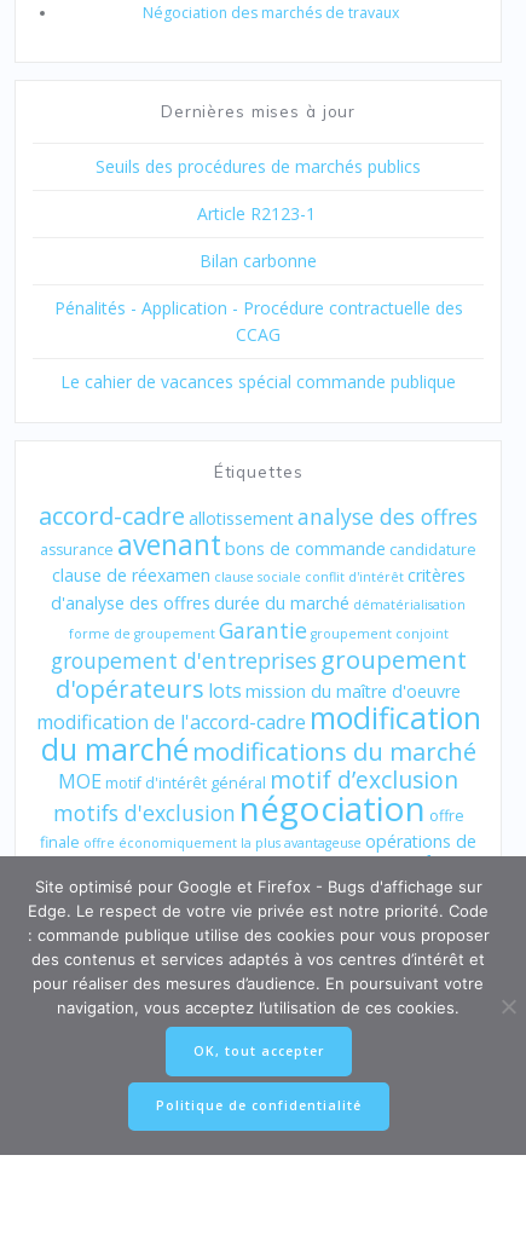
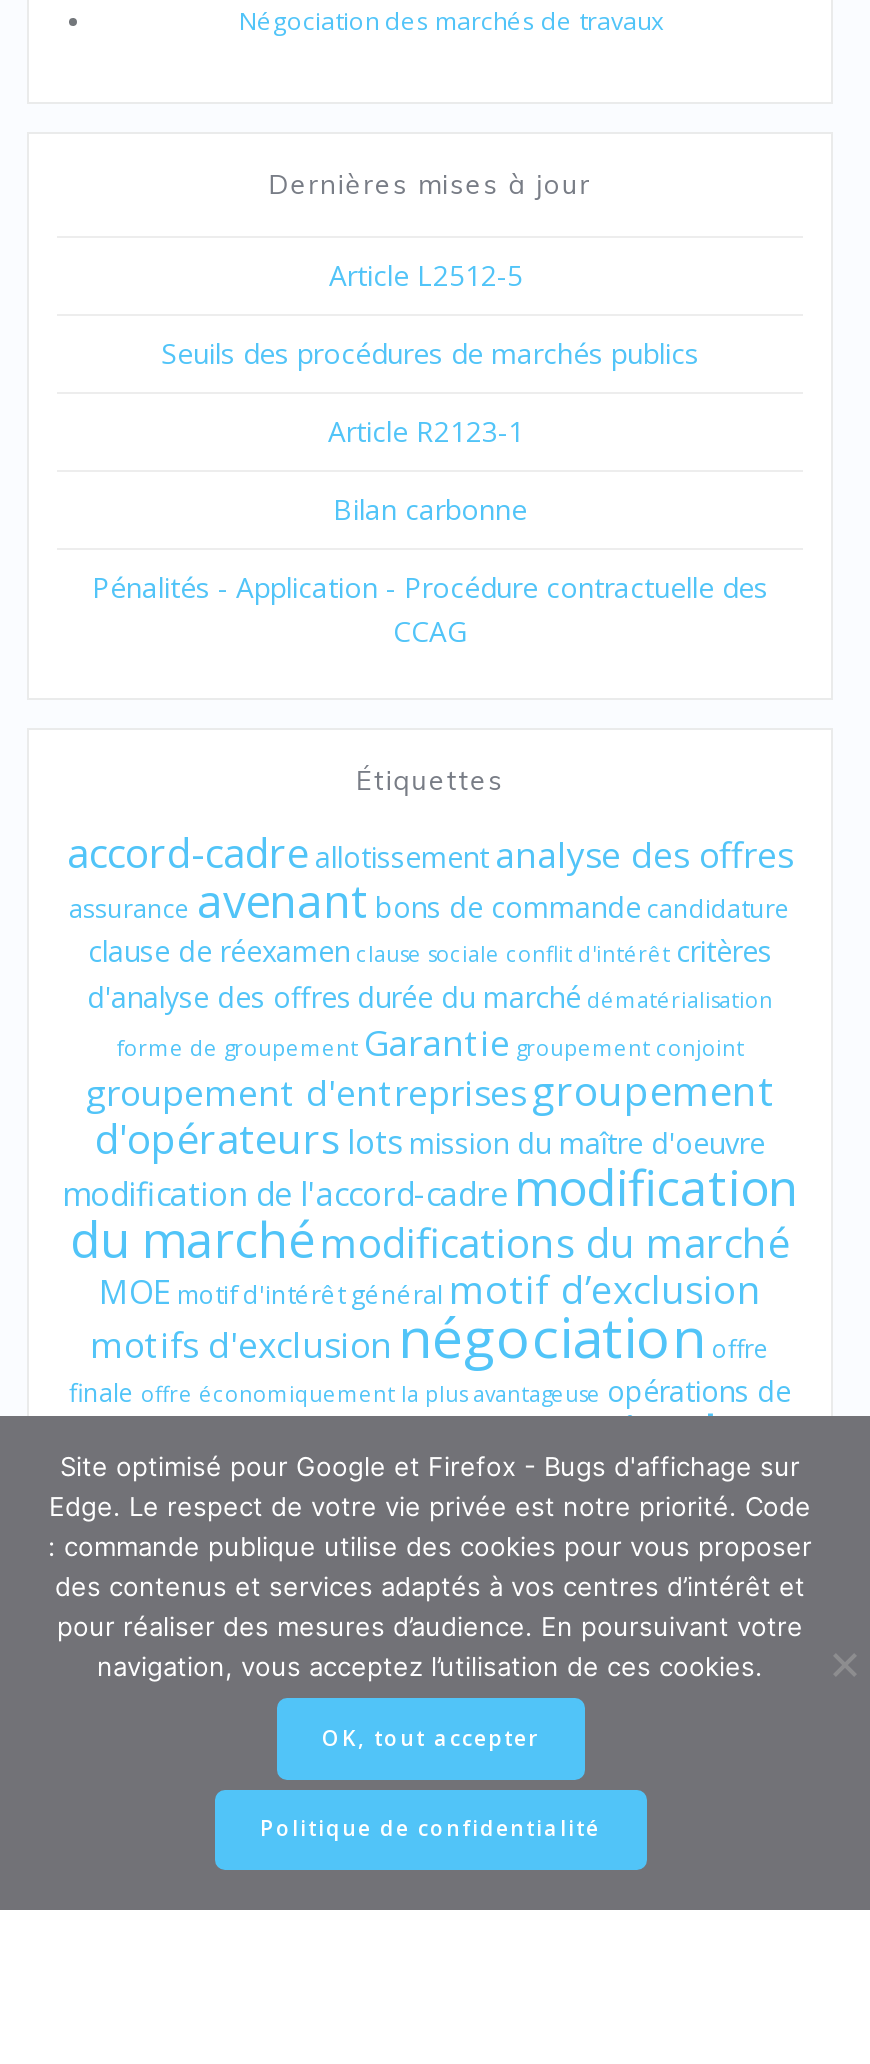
none -> [329,256,531,294] Article L2512-5
moved [54,155,463,346] -> [92,334,768,650]: Seuils des procédures de marchés publics | Article R2123-1 | Bilan carbonne | Pénalités - Application - Procédure contractuelle des | CCAG
[60,370,456,393] Le cahier de vacances spécial commande publique -> none

